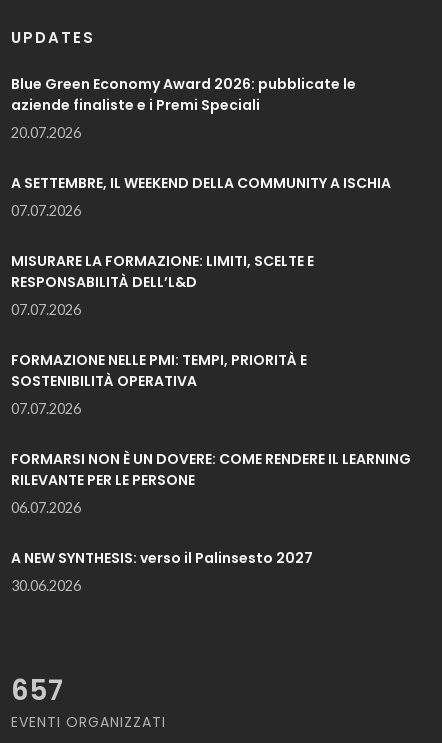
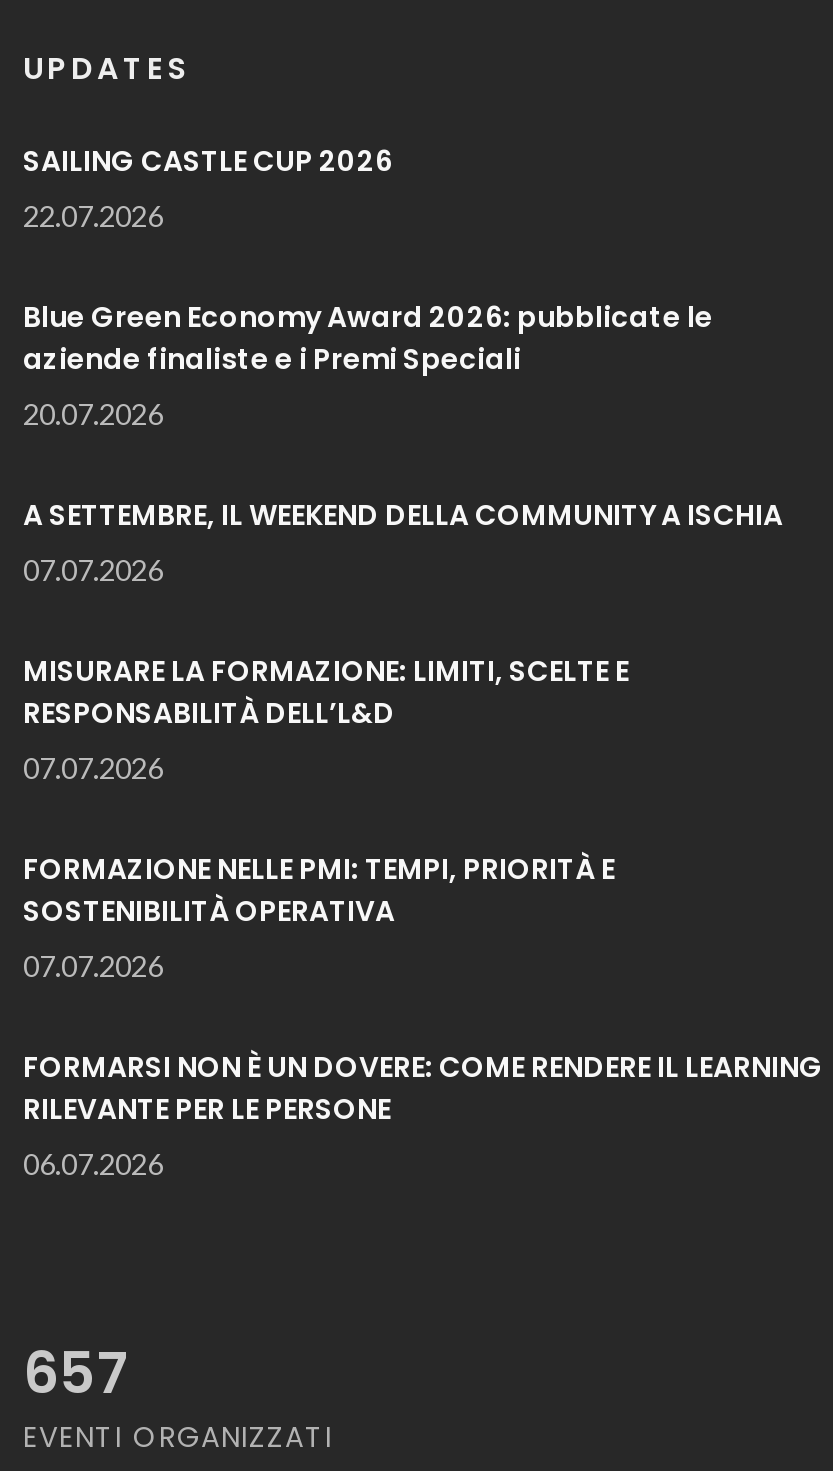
none -> [23,141,393,233] SAILING CASTLE CUP 2026 | 22.07.2026
moved [11,74,411,516] -> [23,297,823,1181]: Blue Green Economy Award 2026: pubblicate le | aziende finaliste e i Premi Speciali | 20.07.2026 | ... | RILEVANTE PER LE PERSONE | 06.07.2026
[11,548,313,594] A NEW SYNTHESIS: verso il Palinsesto 2027 | 30.06.2026 -> none

